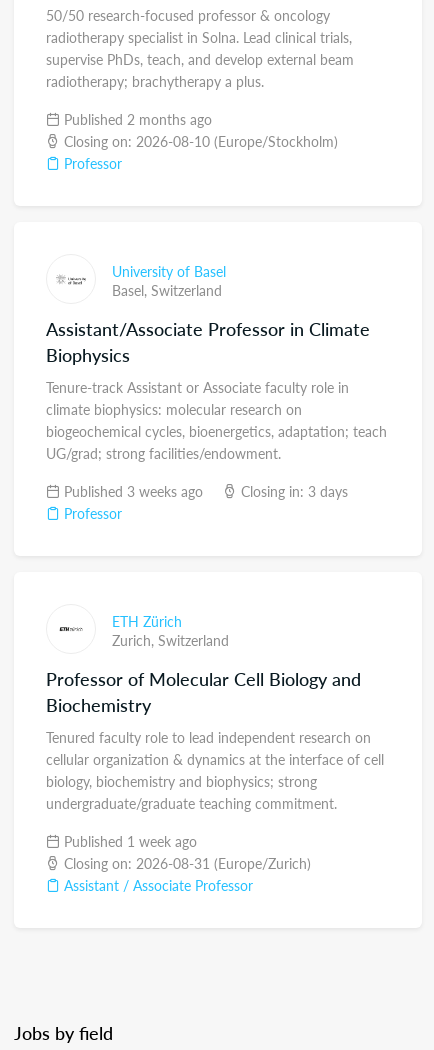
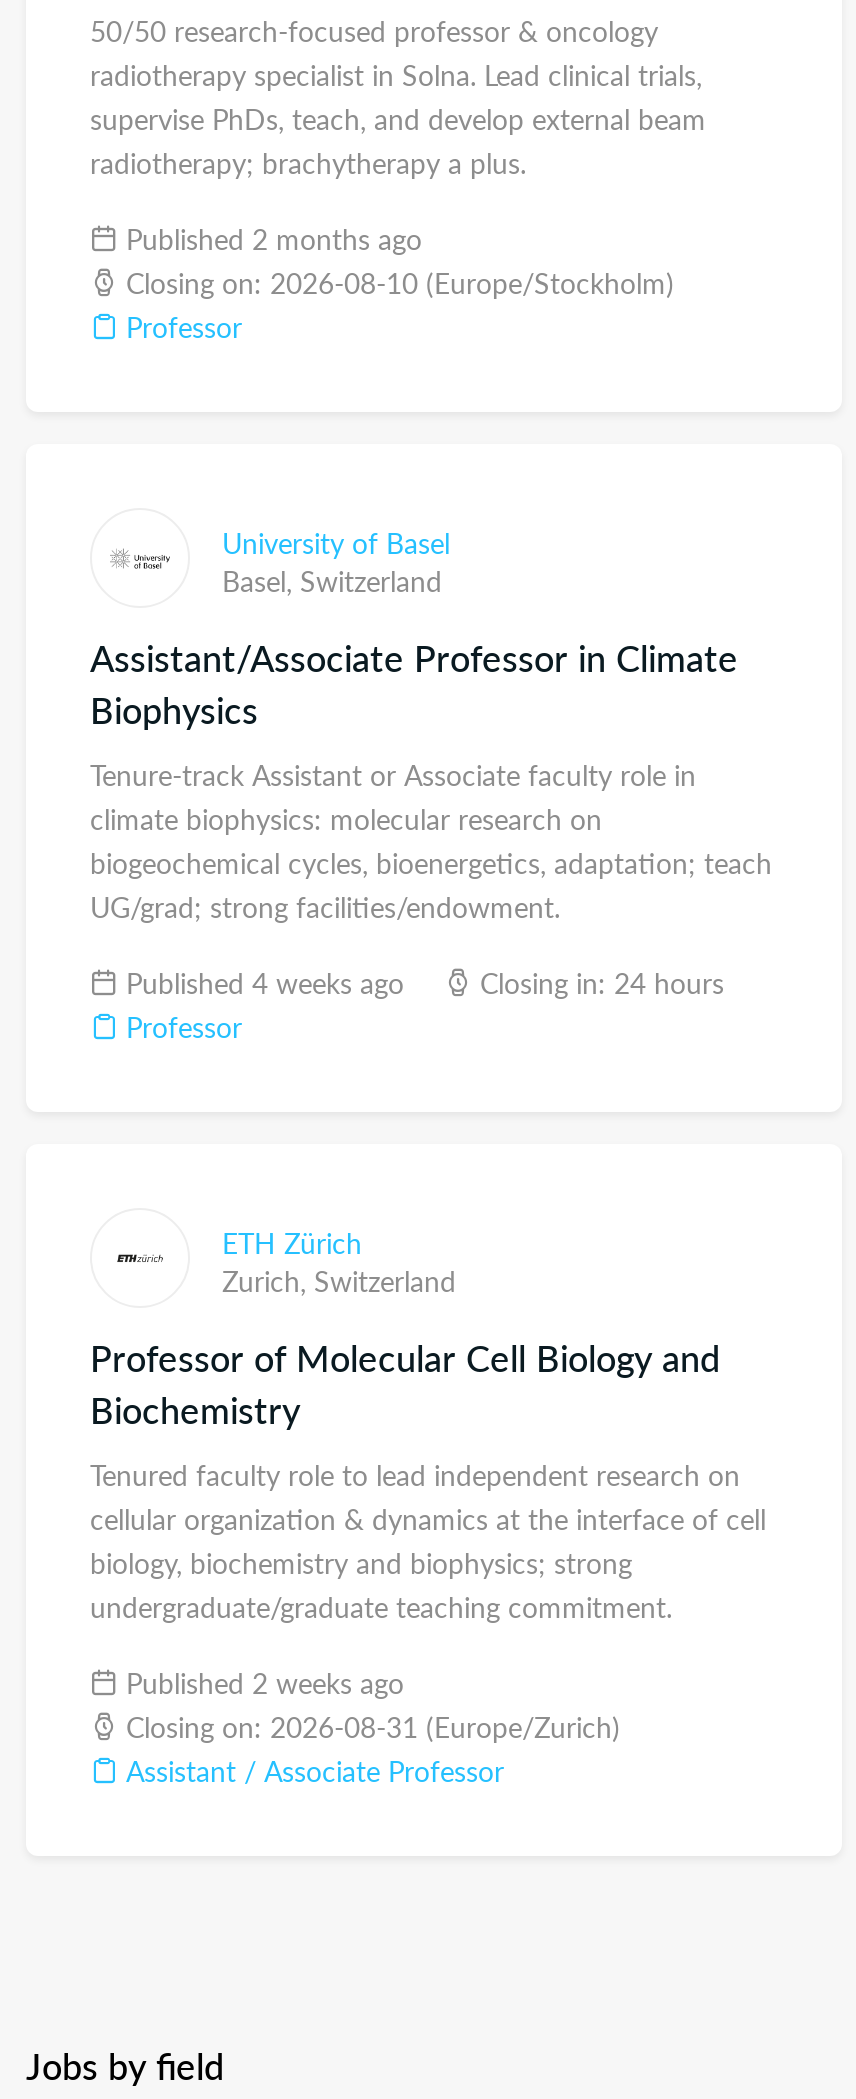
[60,481,203,501] Published 3 weeks ago -> [118,962,404,1002] Published 4 weeks ago
[237,481,348,501] Closing in: 3 days -> [472,962,724,1002] Closing in: 24 hours
[60,831,197,851] Published 1 week ago -> [118,1662,404,1702] Published 2 weeks ago

